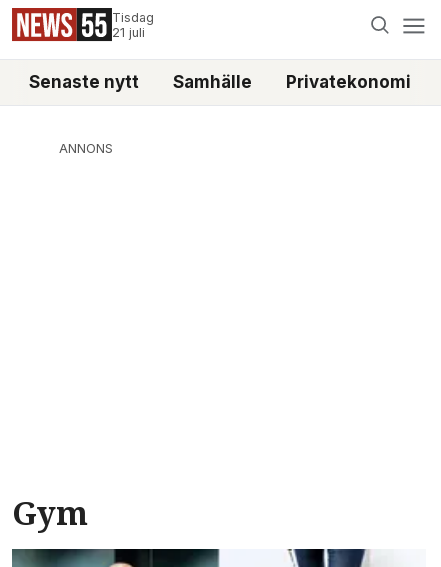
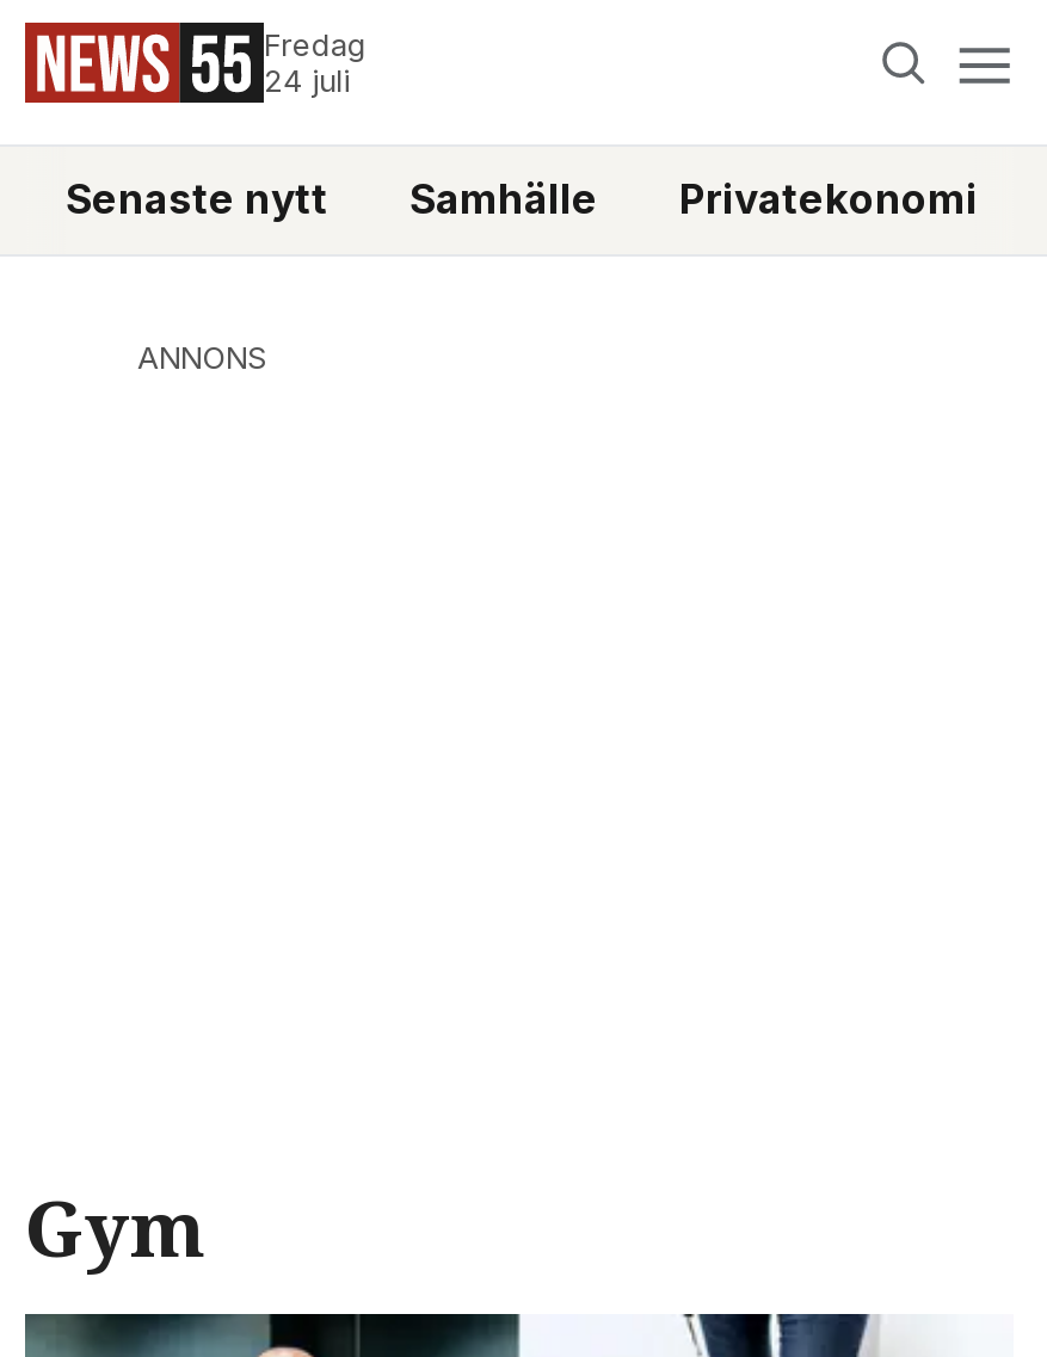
[112,10,154,40] Tisdag | 21 juli -> [264,27,367,99] Fredag | 24 juli

